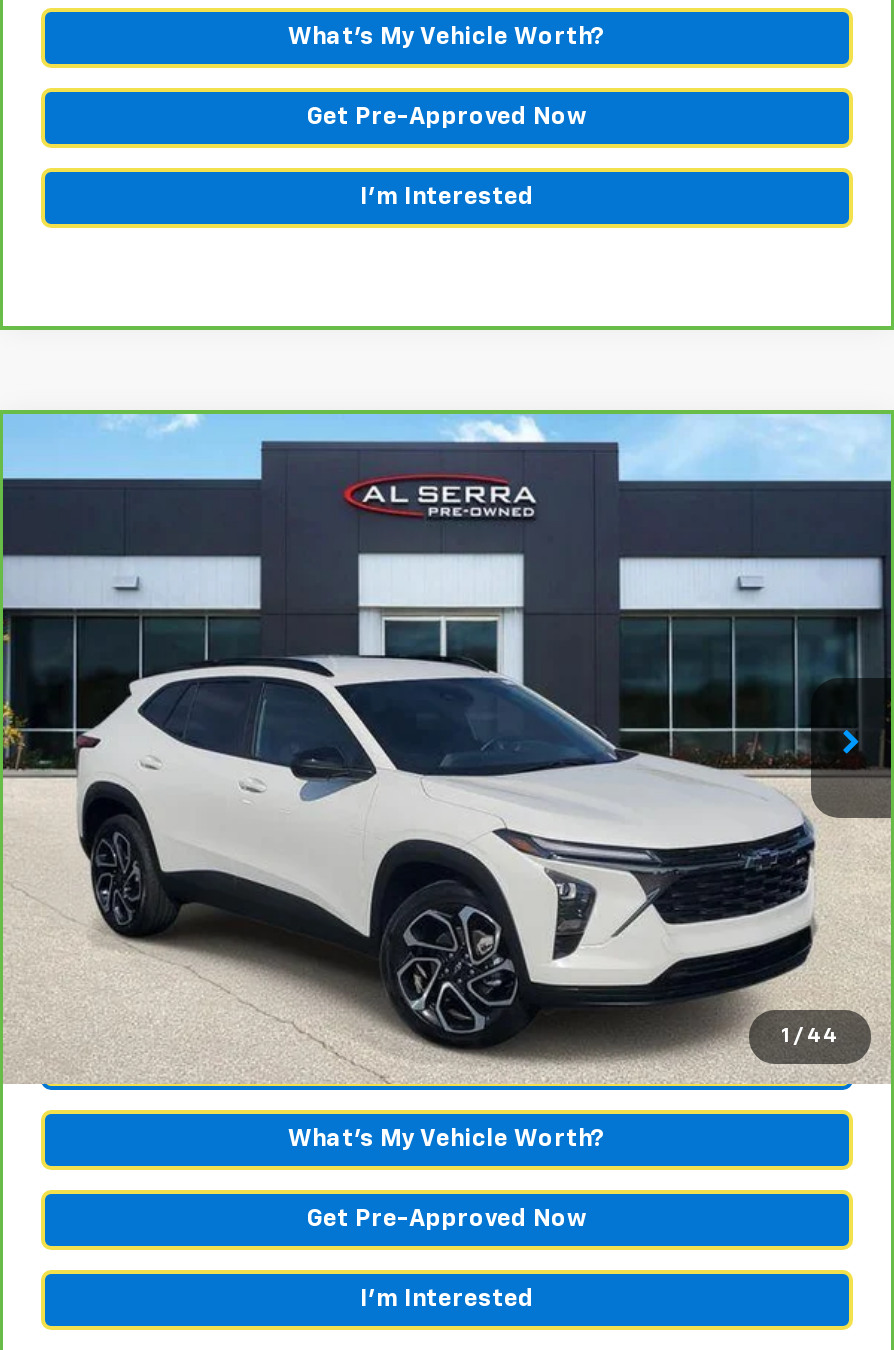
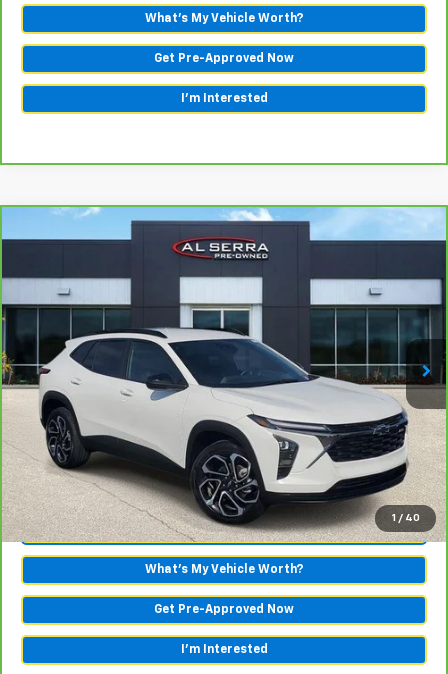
[781,1026,839,1046] 1 / 44 -> [391,513,419,523] 1 / 40

